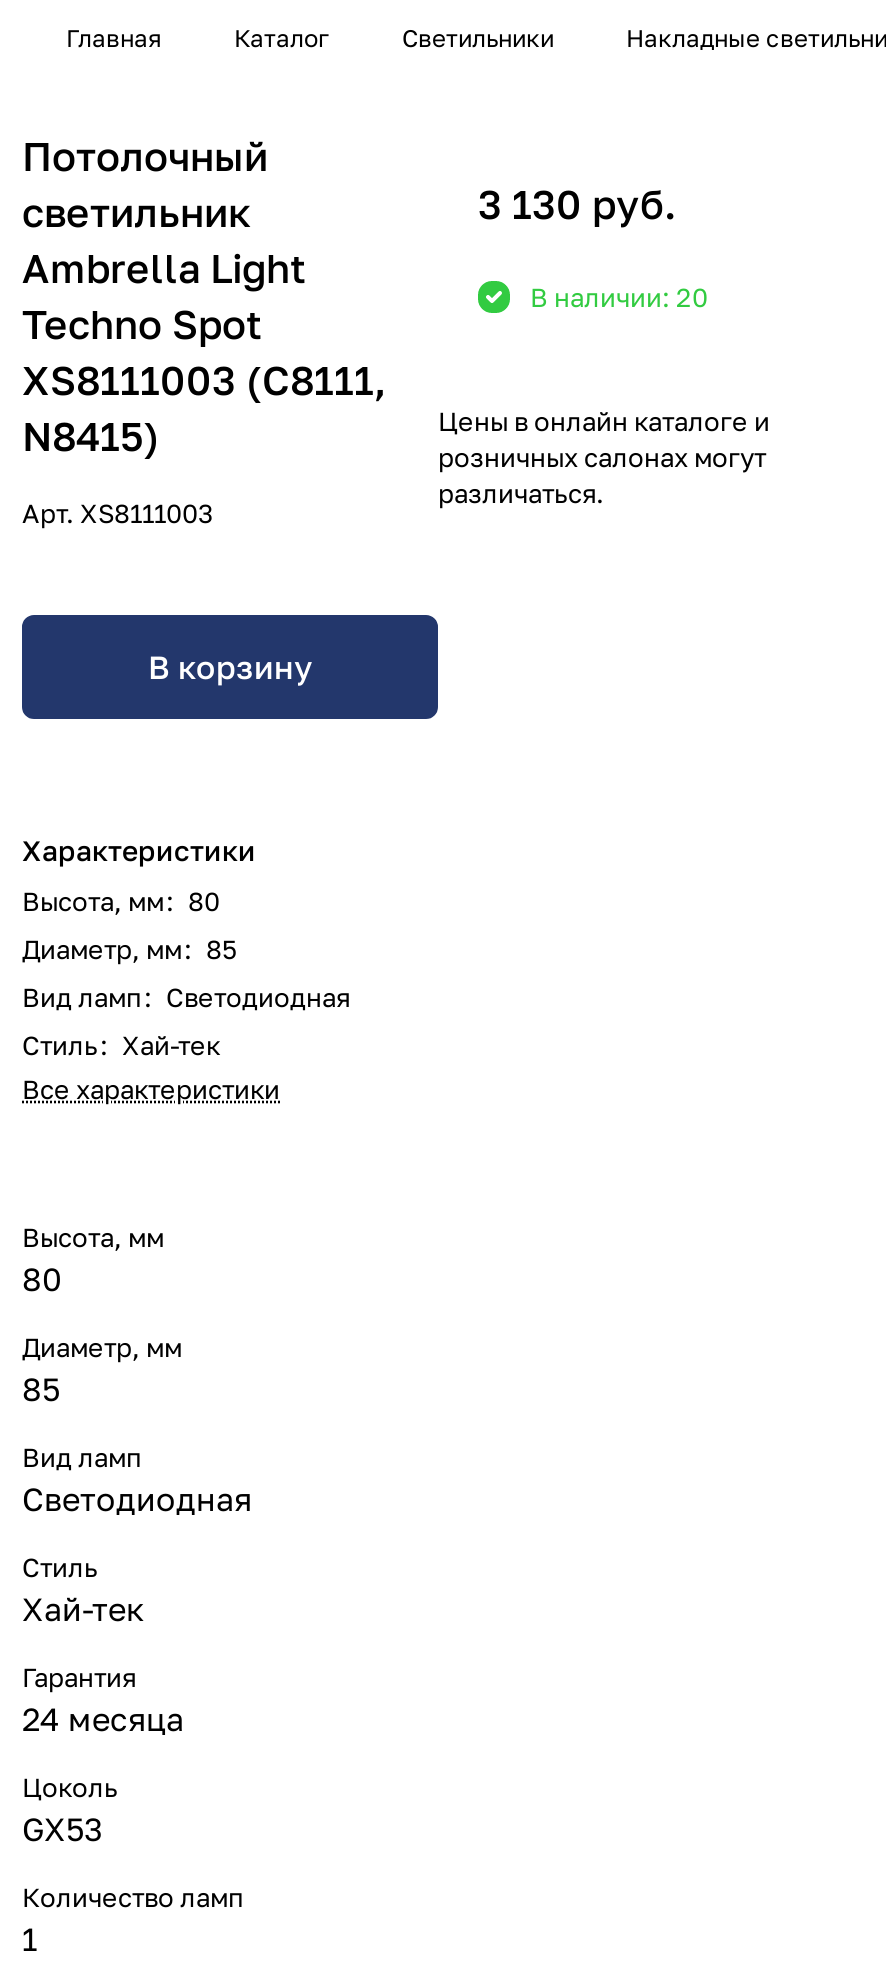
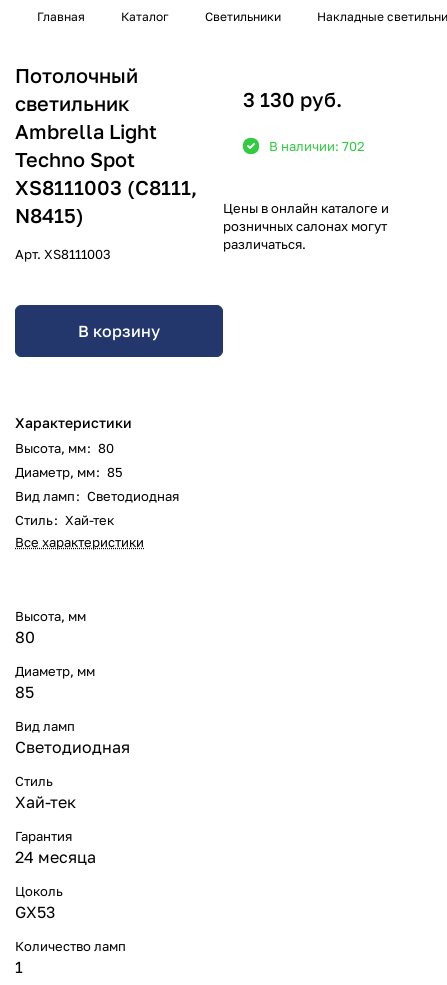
[530,281,708,313] В наличии: 20 -> [269,138,365,154] В наличии: 702

